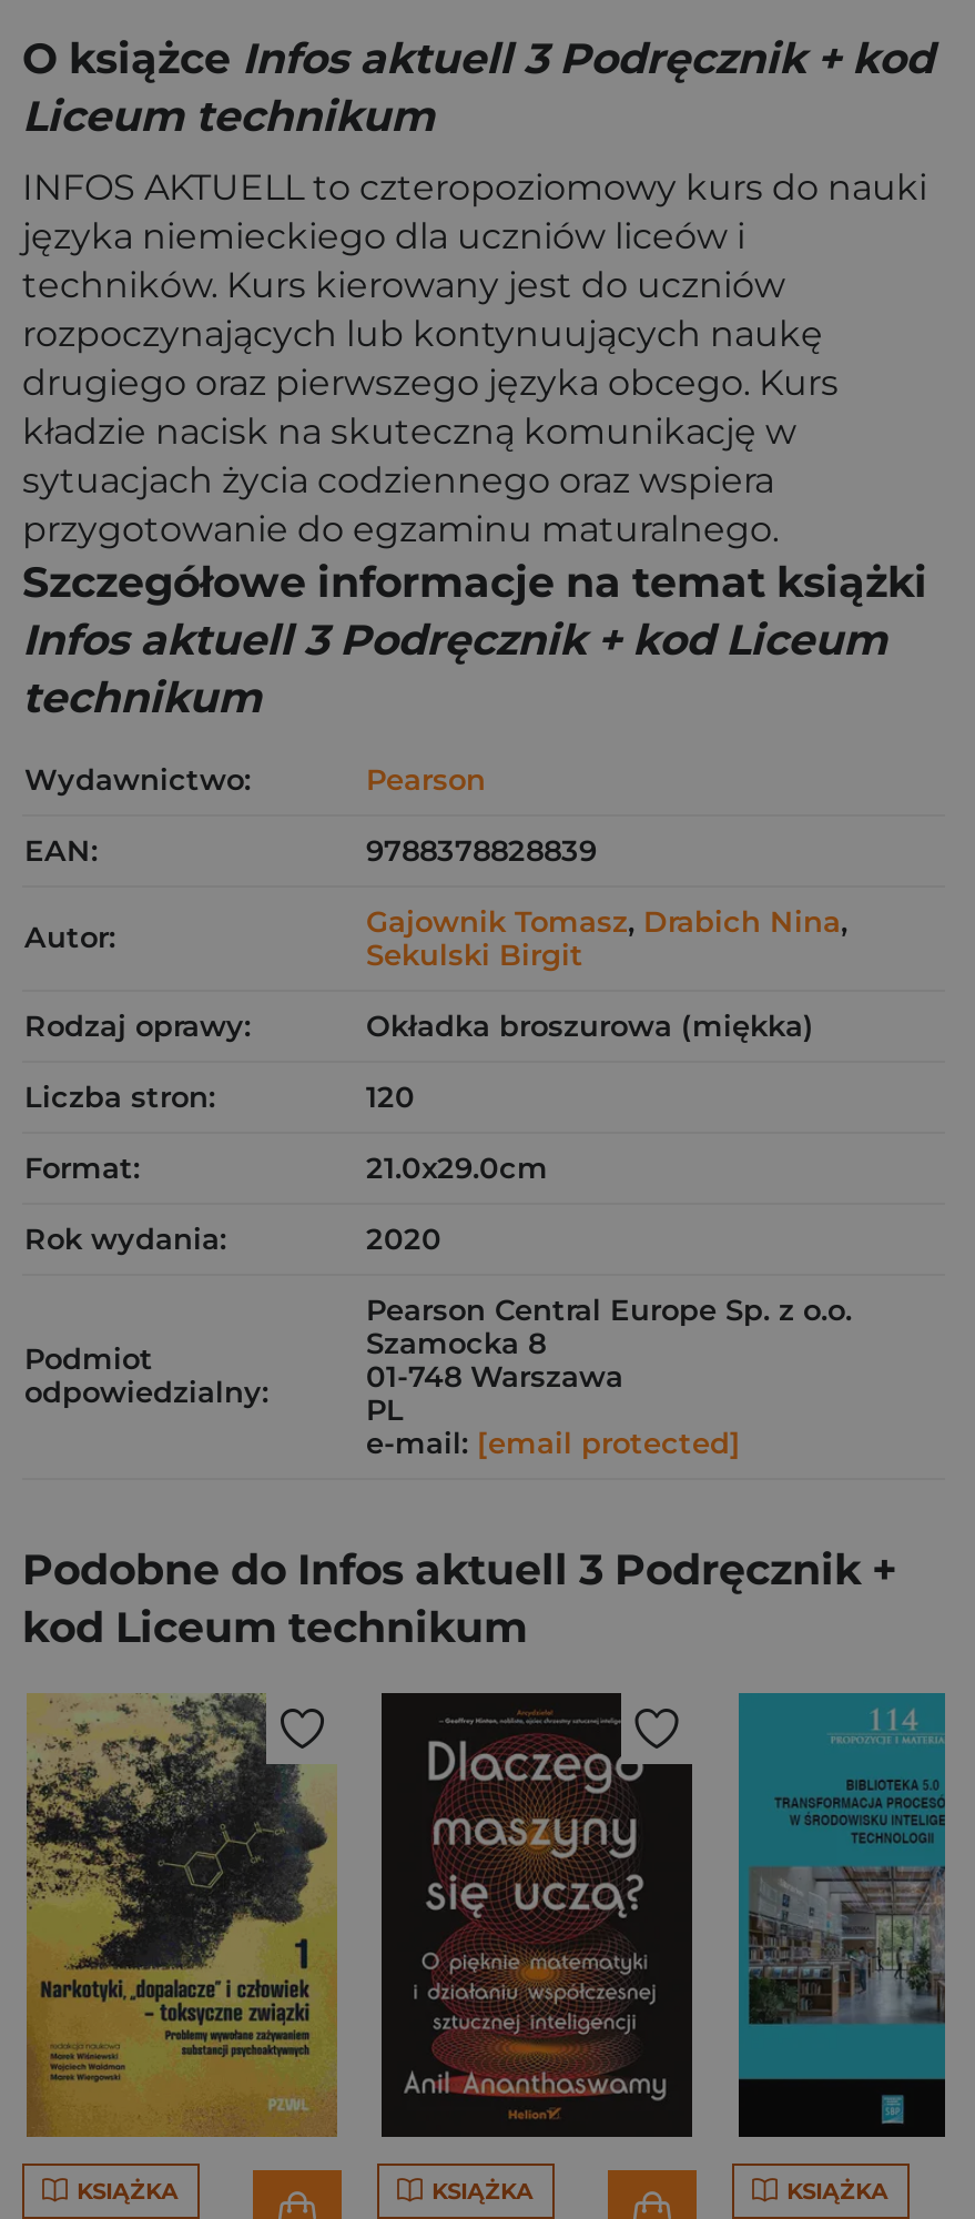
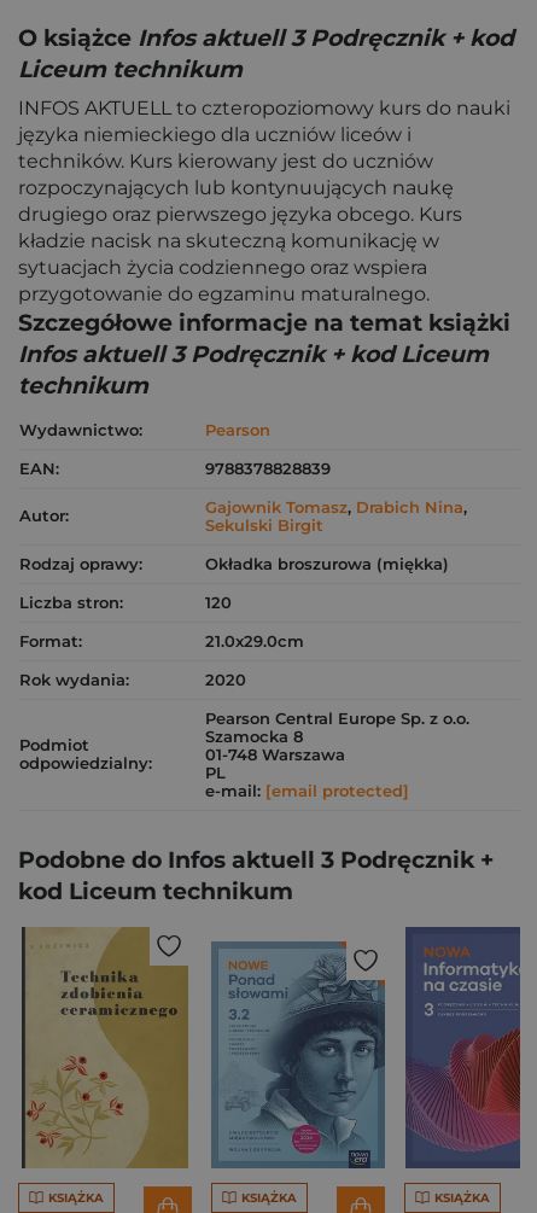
[24,1693,337,2137] [image] -> [21,926,188,1170] [image]
[379,1691,697,2139] [image] -> [210,927,386,1170] [image]
[734,1691,947,2139] [image] -> [404,926,521,1170] [image]

